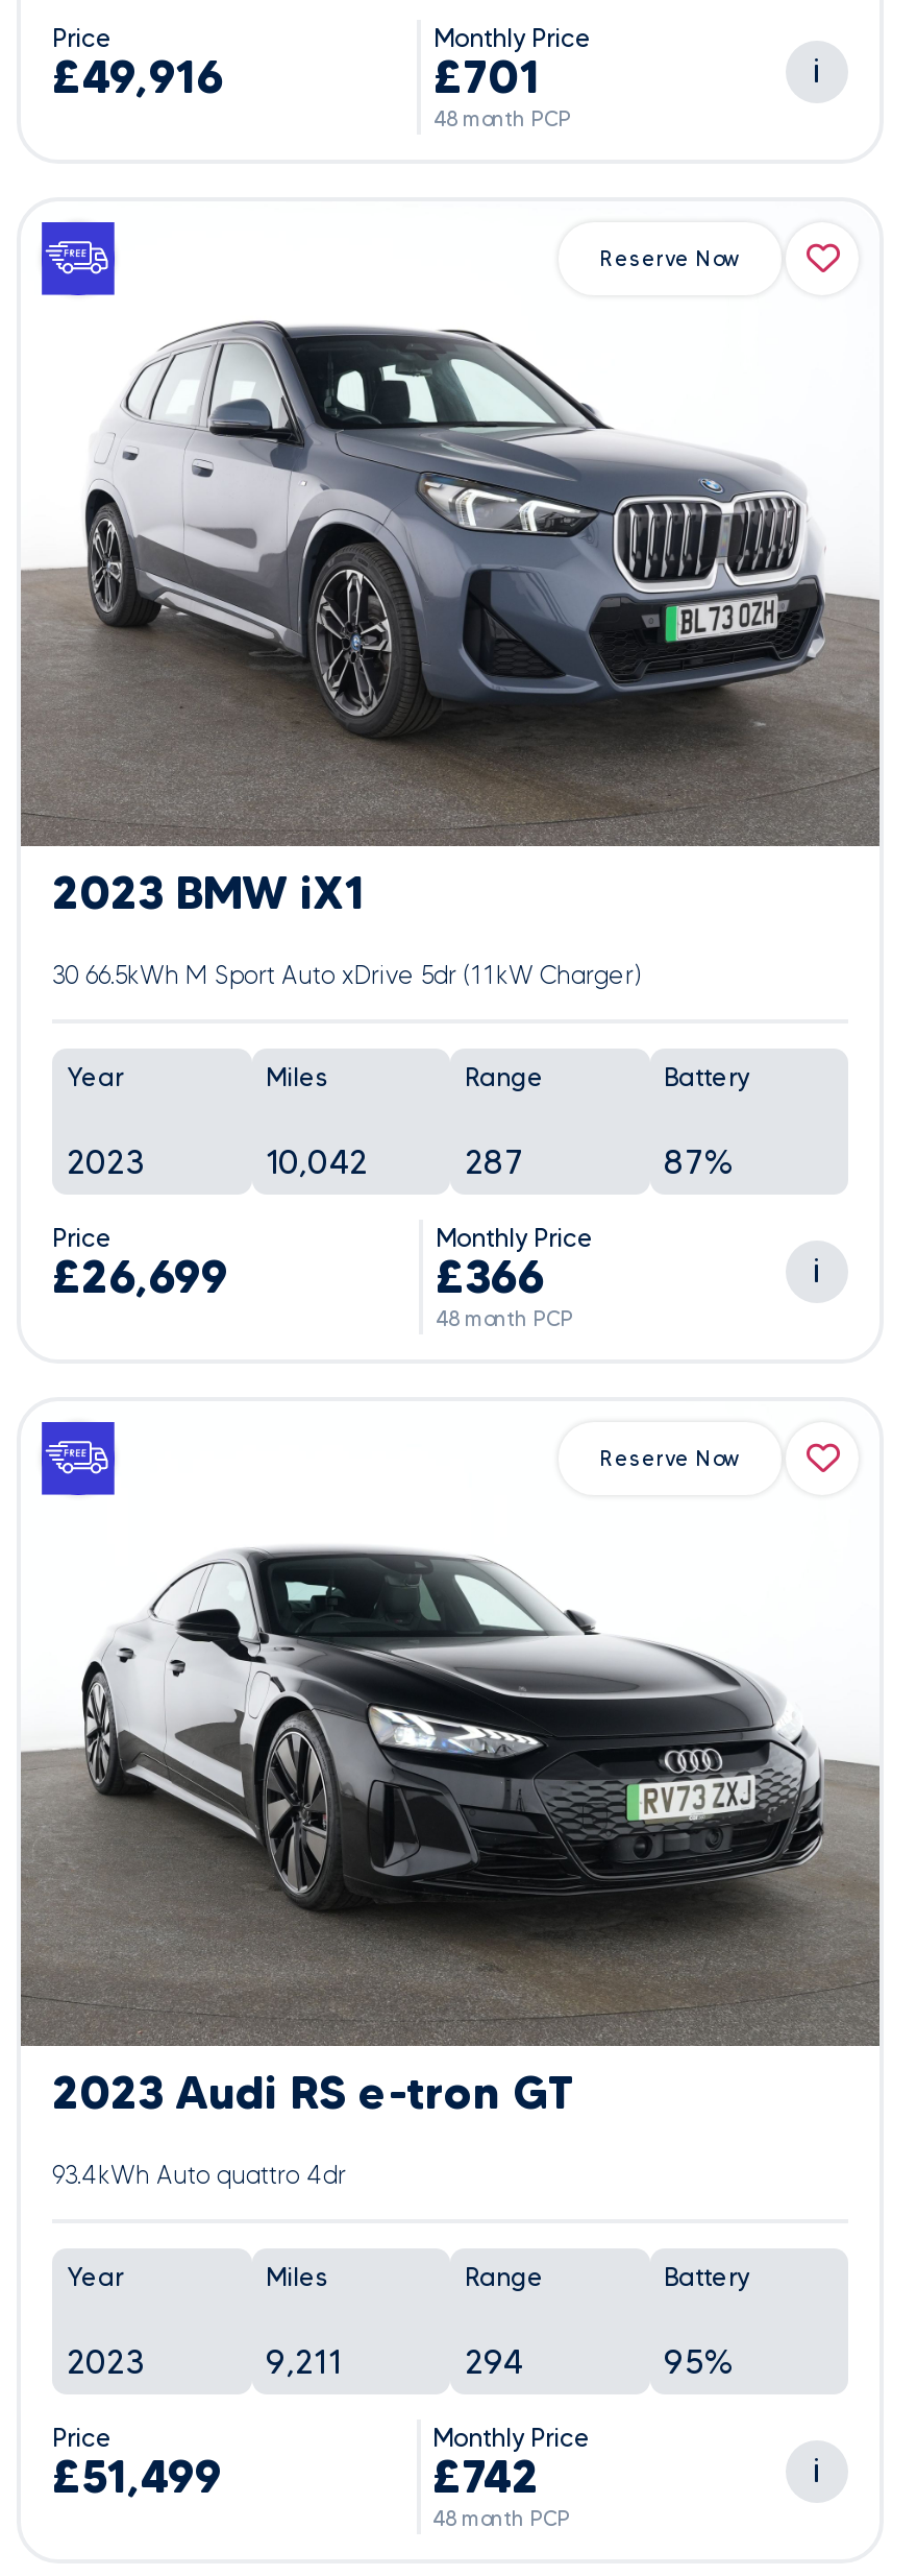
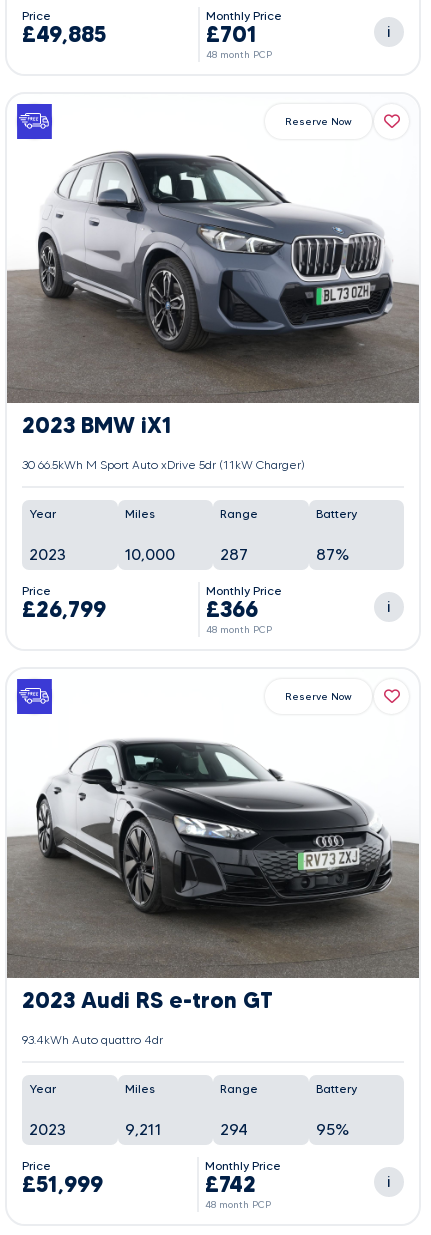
[52,50,223,107] £49,916 -> [22,21,106,48] £49,885
[266,1143,368,1183] 10,042 -> [124,545,174,564] 10,000
[52,1250,227,1306] £26,699 -> [22,596,106,623] £26,799
[52,2449,221,2505] £51,499 -> [22,1171,103,1198] £51,999

